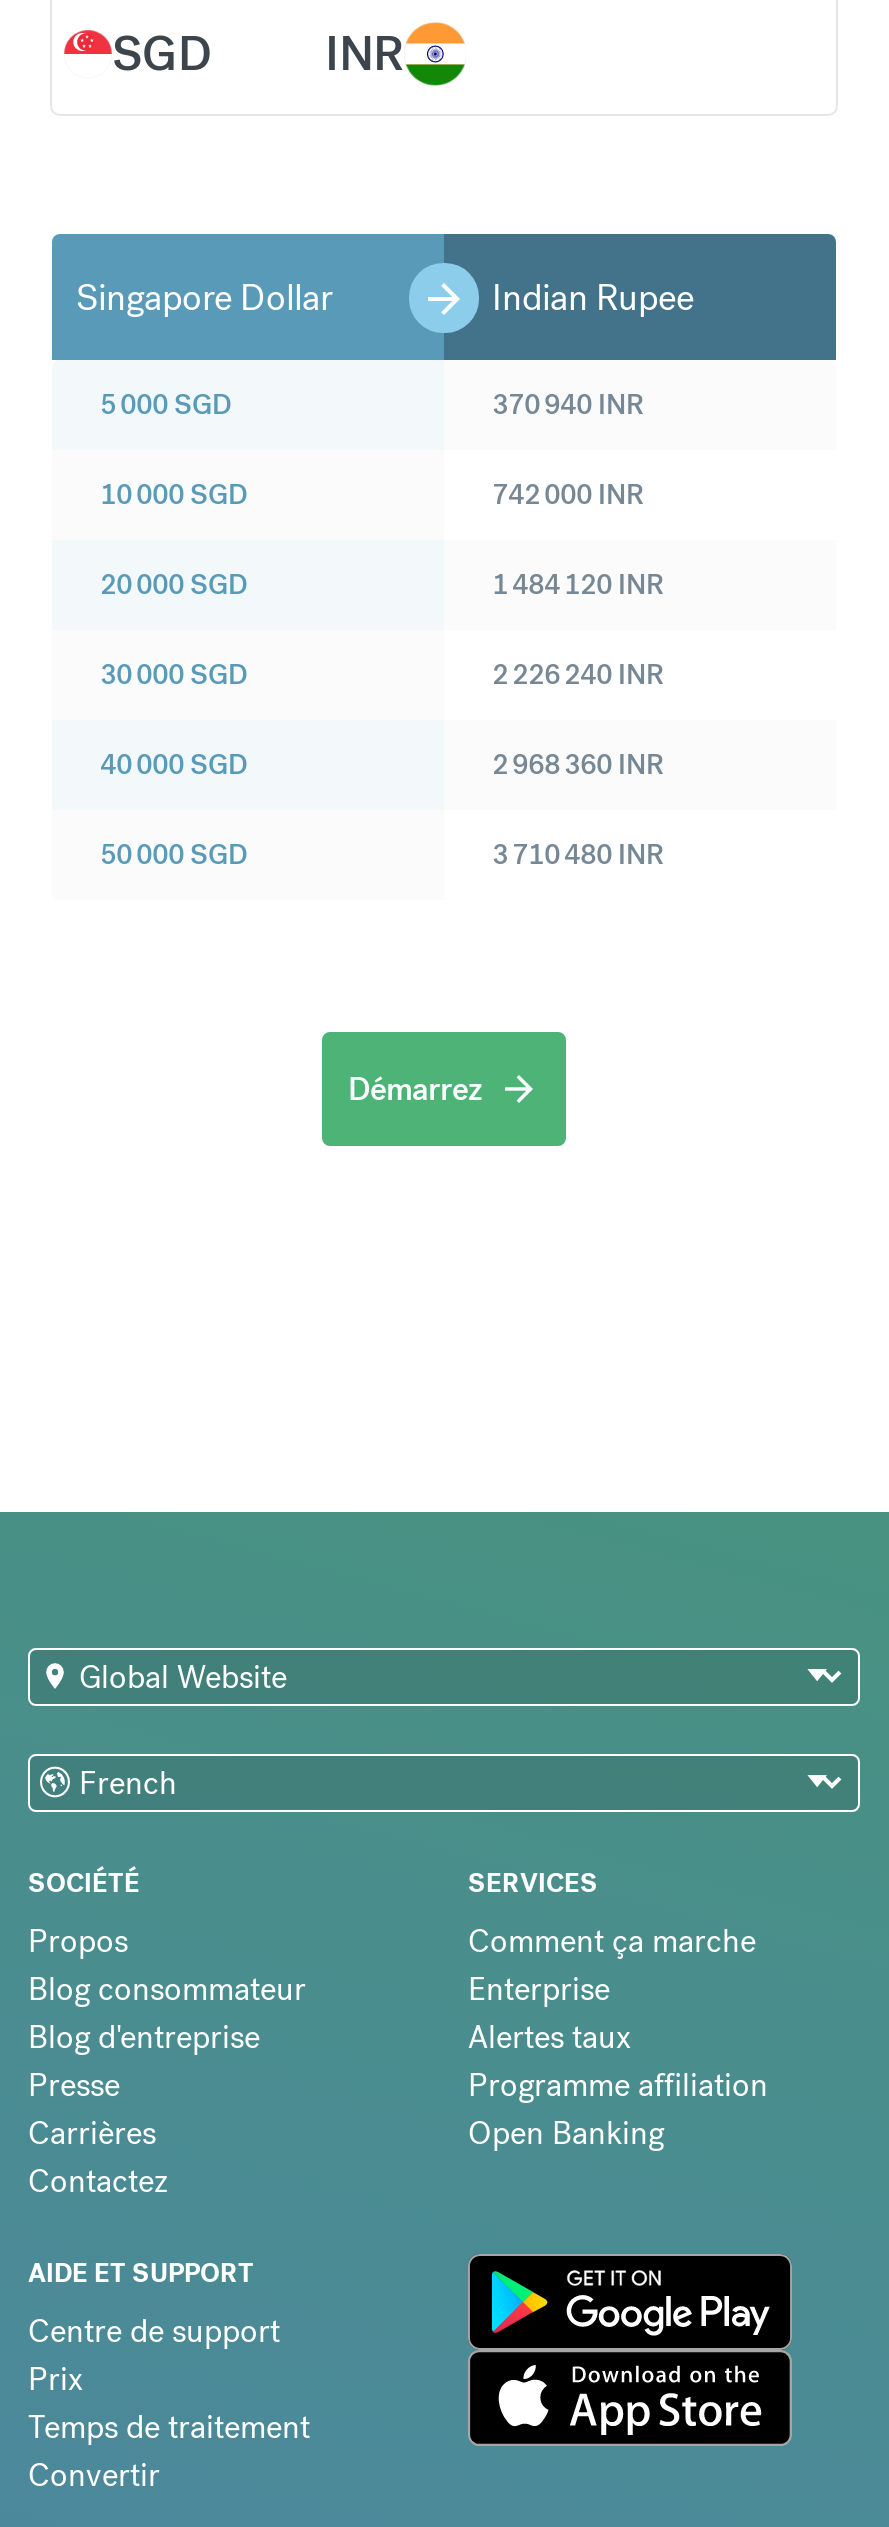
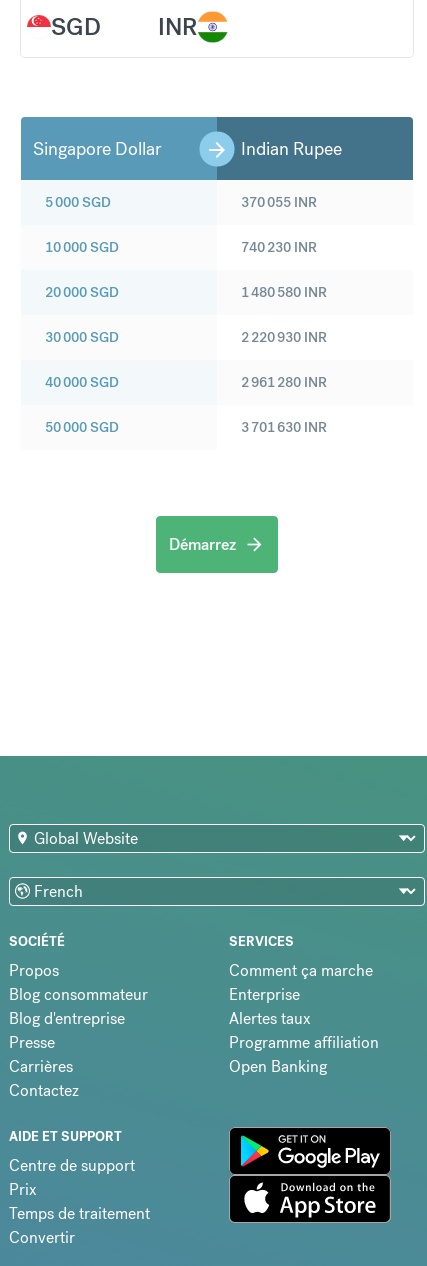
[492,386,644,422] 370 940 INR -> [241,193,317,211] 370 055 INR
[492,476,644,512] 742 000 INR -> [241,238,317,256] 740 230 INR
[492,566,664,602] 1 484 120 INR -> [241,283,327,301] 1 480 580 INR
[492,656,664,692] 2 226 240 INR -> [241,328,327,346] 2 220 930 INR
[492,746,664,782] 2 968 360 INR -> [241,373,327,391] 2 961 280 INR
[492,836,664,872] 3 710 480 INR -> [241,418,327,436] 3 701 630 INR

